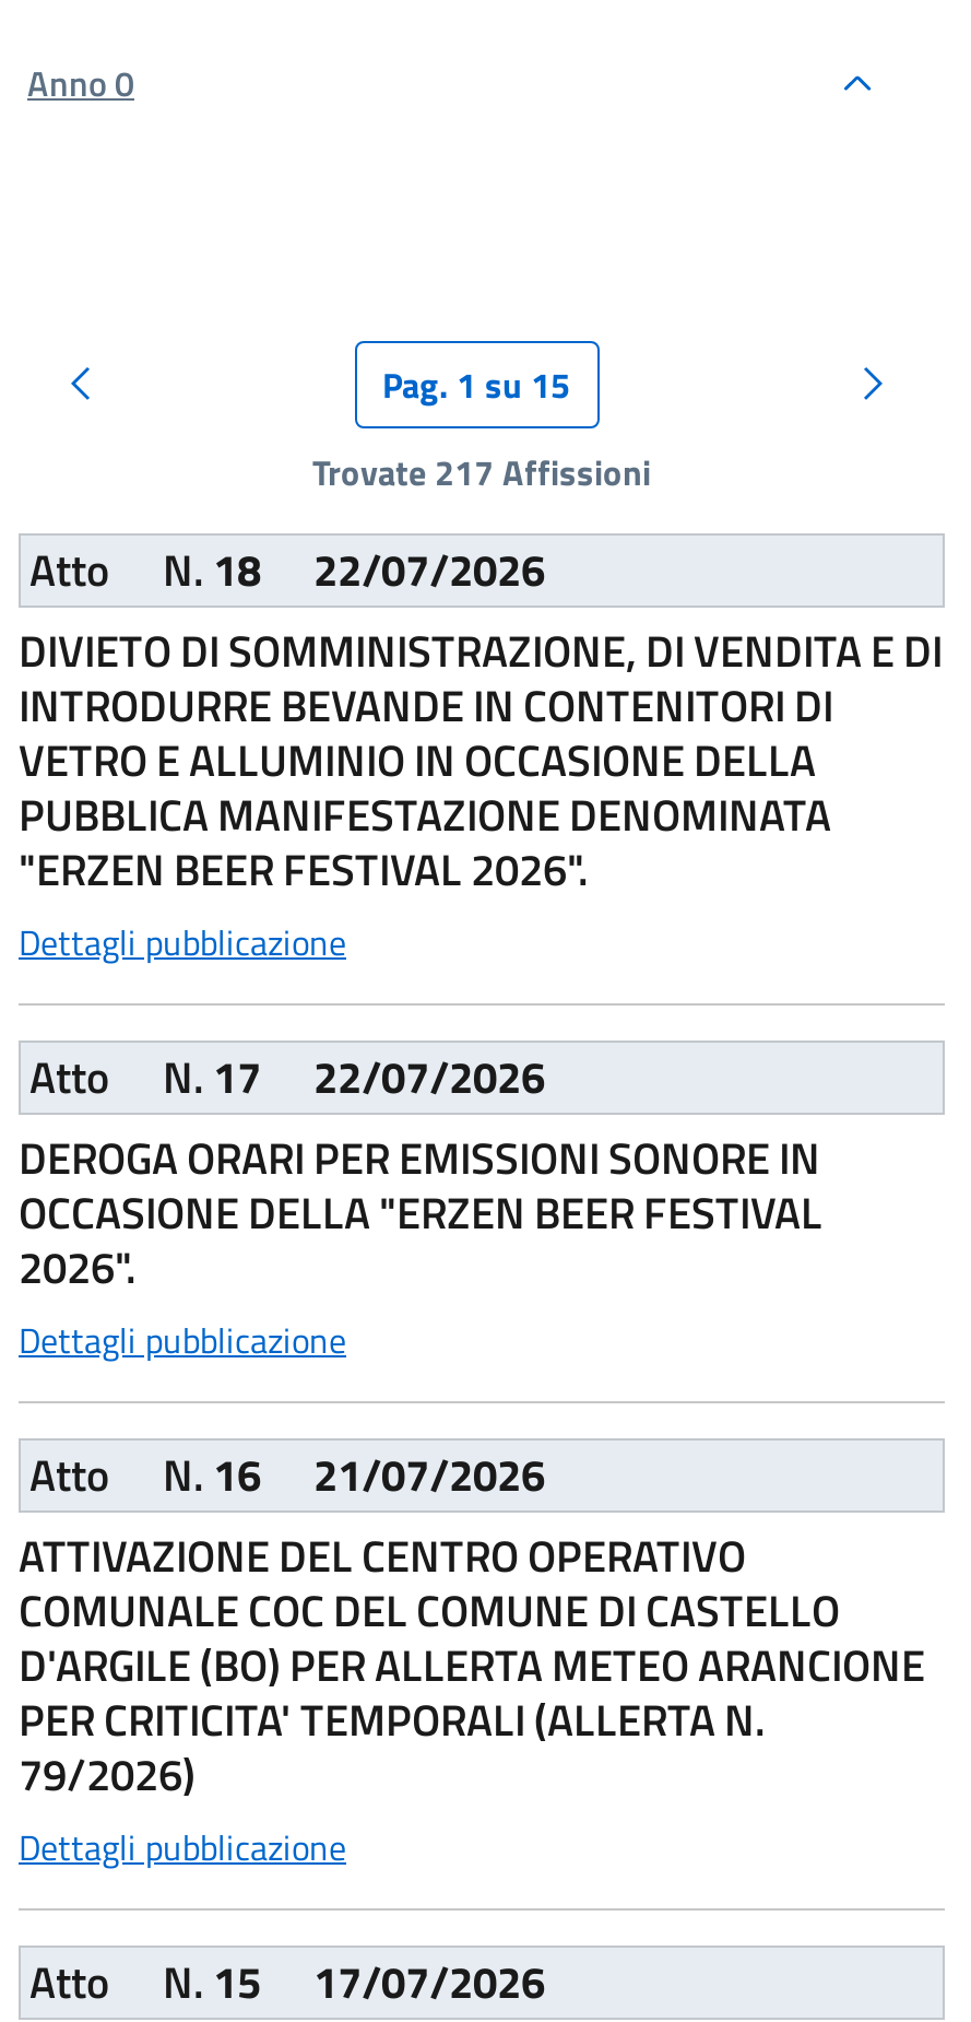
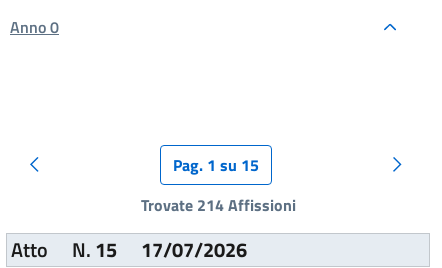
[19,446,943,1873] Trovate 217 Affissioni | Atto | N. 18 | 22/07/2026 | DIVIETO DI SOMMINISTRAZIONE, DI VENDITA E DI | INTRODURRE BEVANDE IN CONTENITORI DI | VETRO E ALLUMINIO IN OCCASIONE DELLA | PUBBLICA MANIFESTAZIONE DENOMINATA | "ERZEN BEER FESTIVAL 2026". | Dettagli pubblicazione | Atto | N. 17 | 22/07/2026 | DEROGA ORARI PER EMISSIONI SONORE IN | OCCASIONE DELLA "ERZEN BEER FESTIVAL | 2026". | Dettagli pubblicazione | Atto | N. 16 | 21/07/2026 | ATTIVAZIONE DEL CENTRO OPERATIVO | COMUNALE COC DEL COMUNE DI CASTELLO | D'ARGILE (BO) PER ALLERTA METEO ARANCIONE | PER CRITICITA' TEMPORALI (ALLERTA N. | 79/2026) | Dettagli pubblicazione -> [140,193,295,217] Trovate 214 Affissioni

